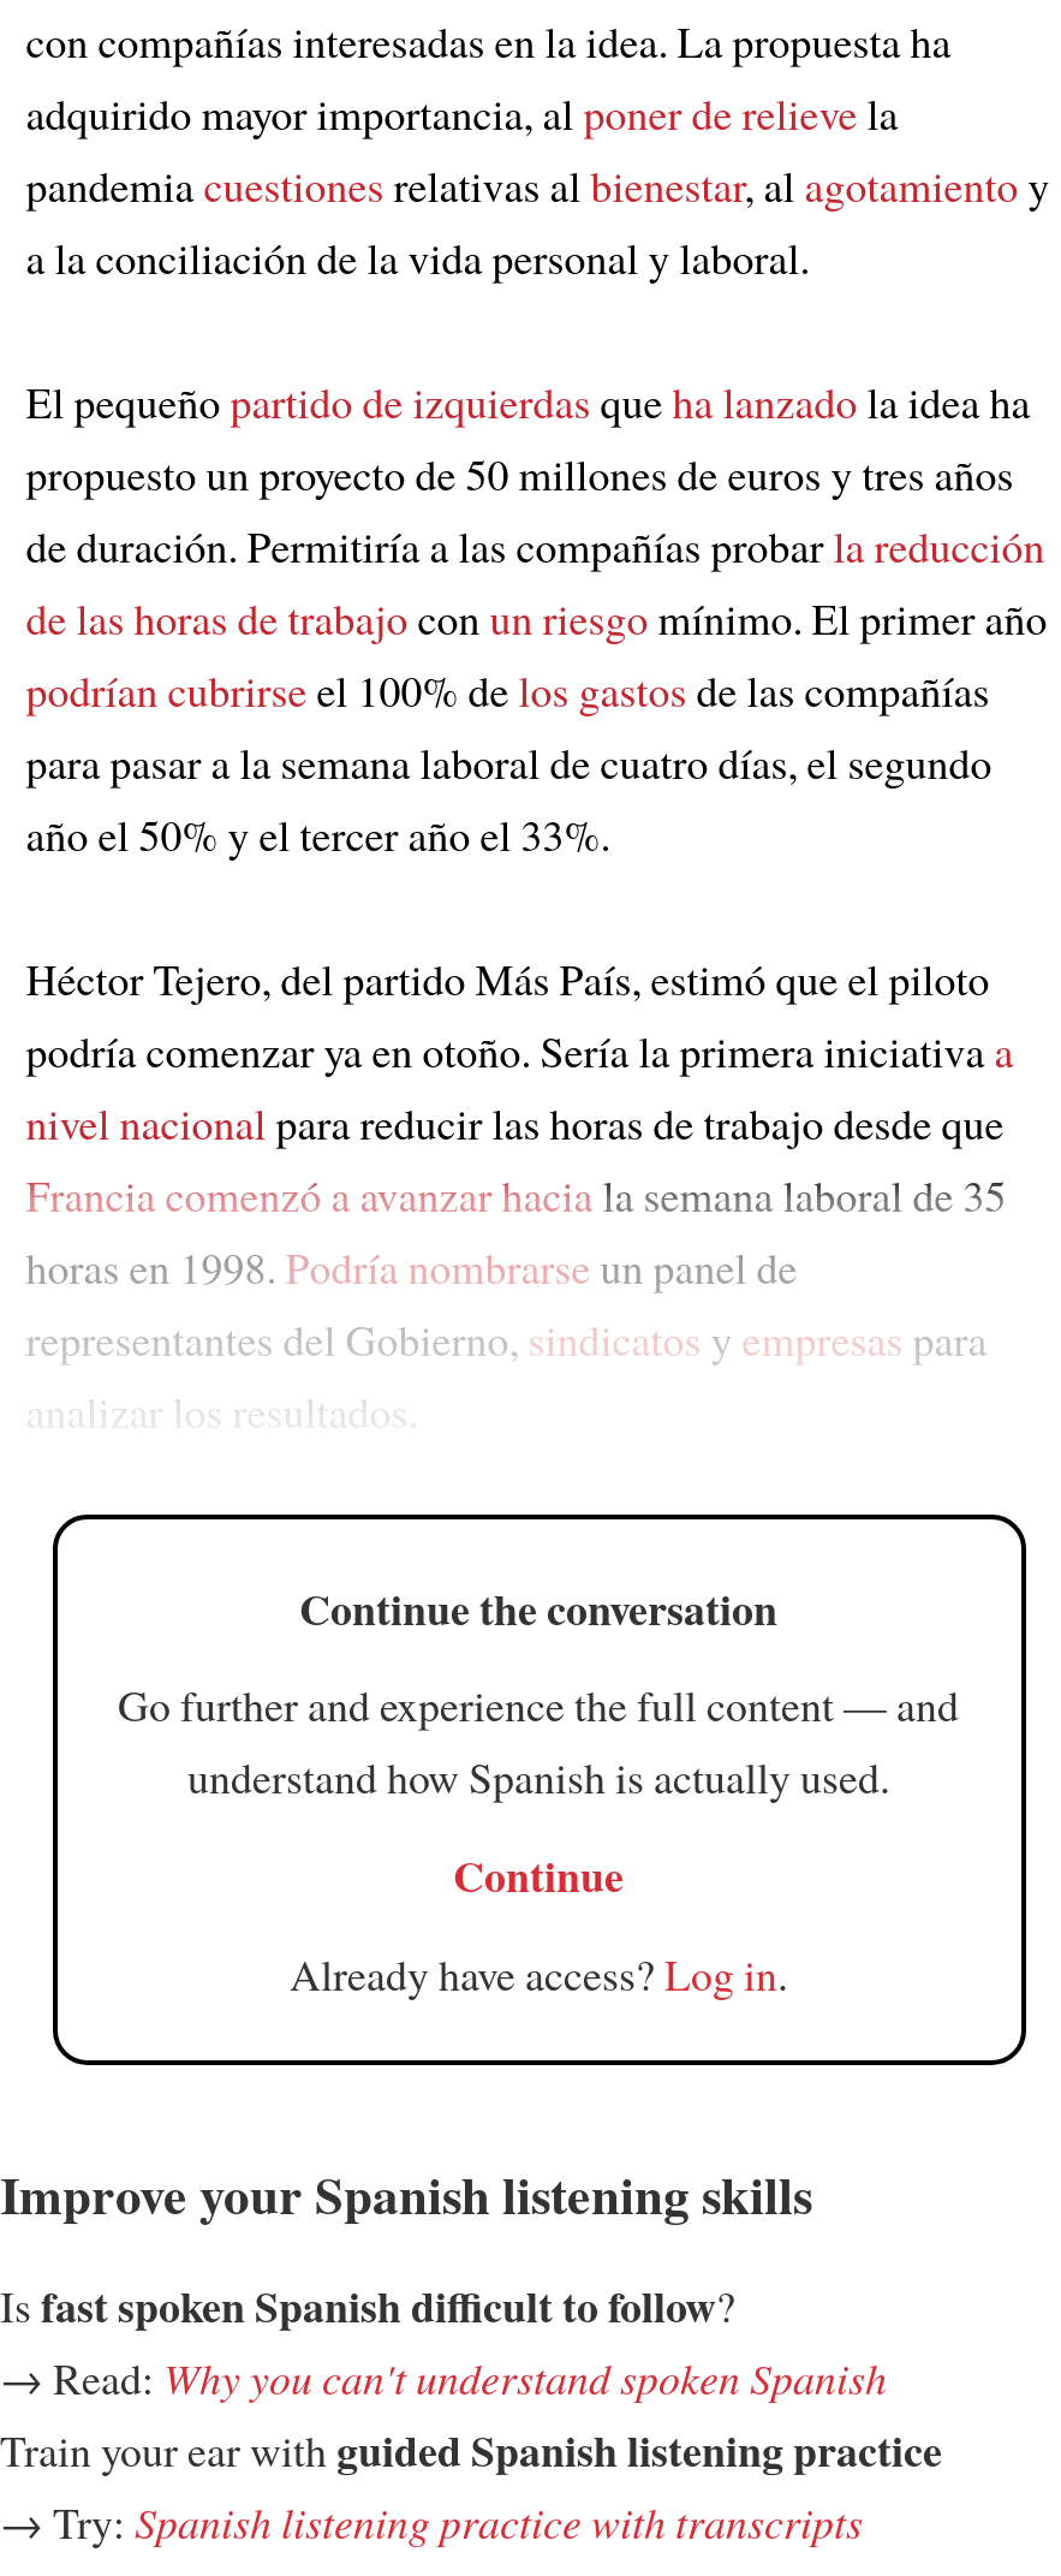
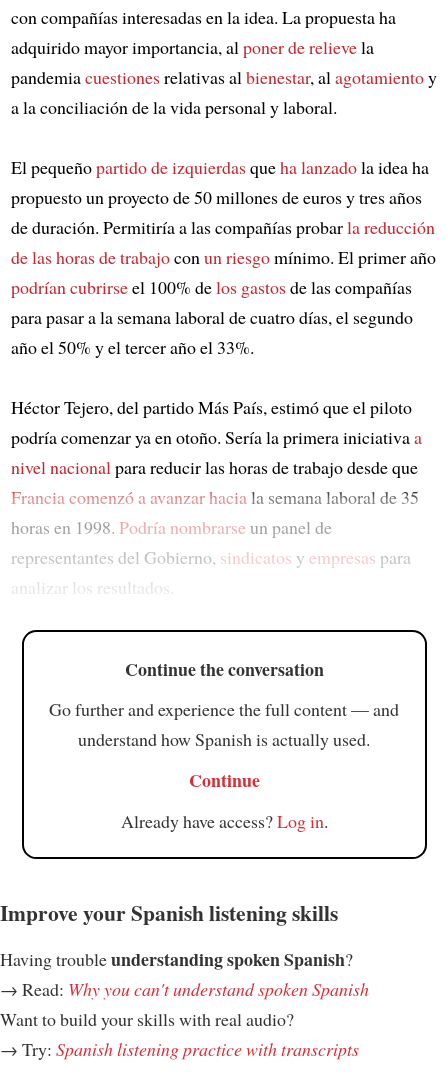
[0,2275,735,2337] Is fast spoken Spanish difficult to follow? -> [0,946,353,972] Having trouble understanding spoken Spanish?
[0,2419,942,2482] Train your ear with guided Spanish listening practice -> [0,1007,294,1031] Want to build your skills with real audio?

